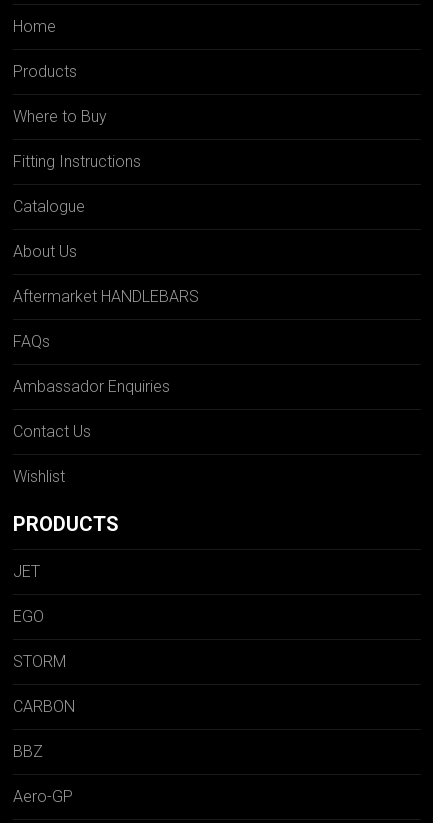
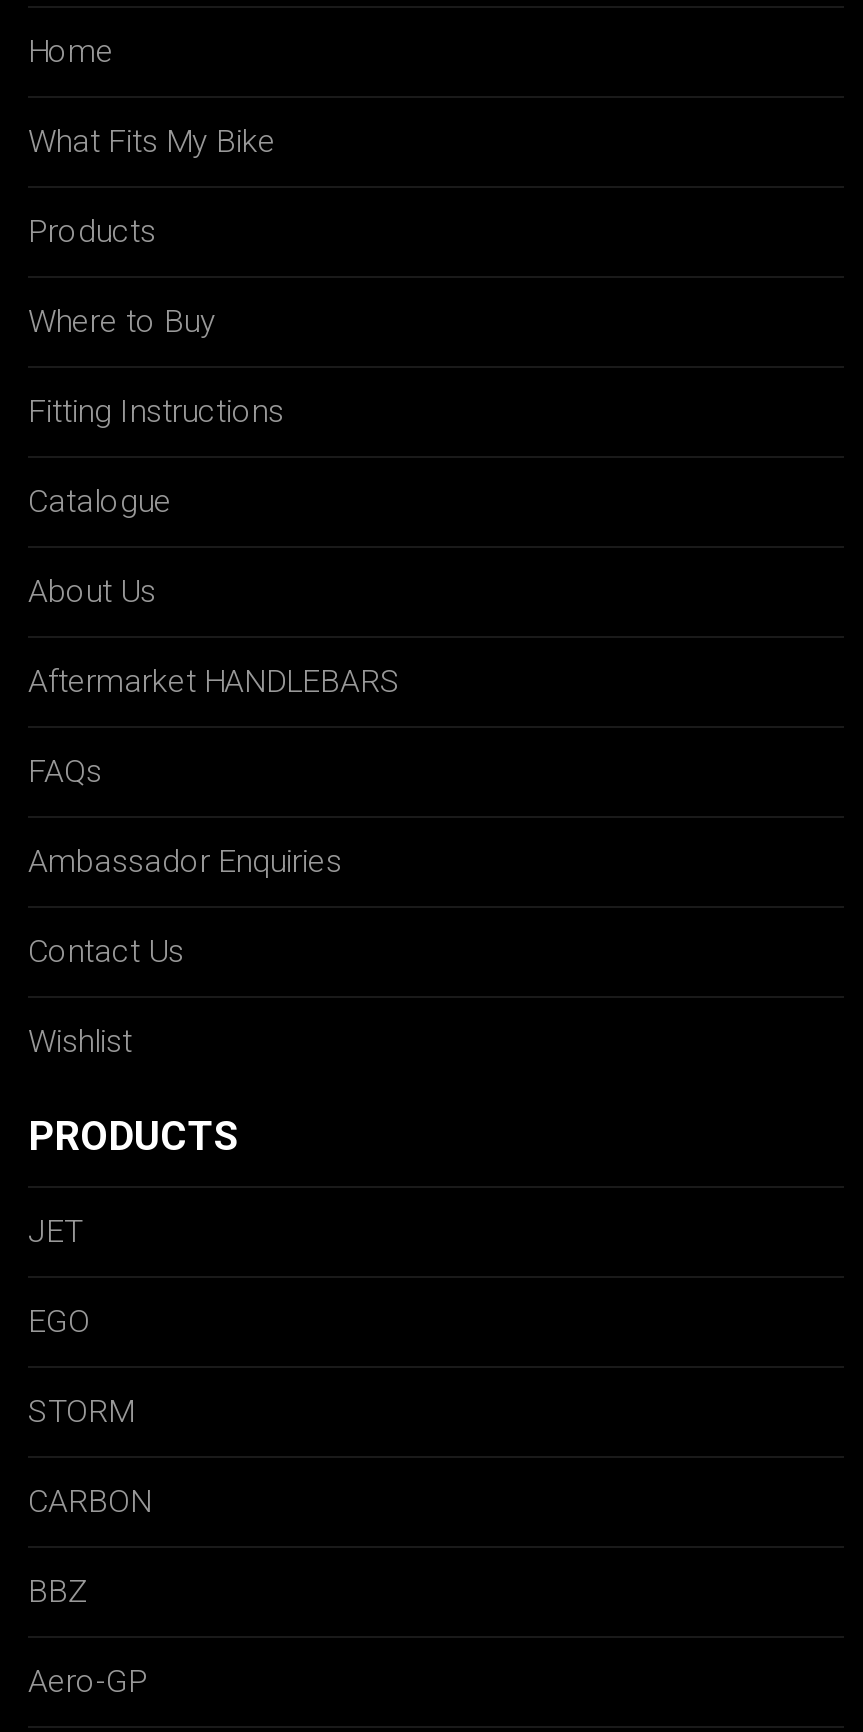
none -> [28,122,276,160] What Fits My Bike

